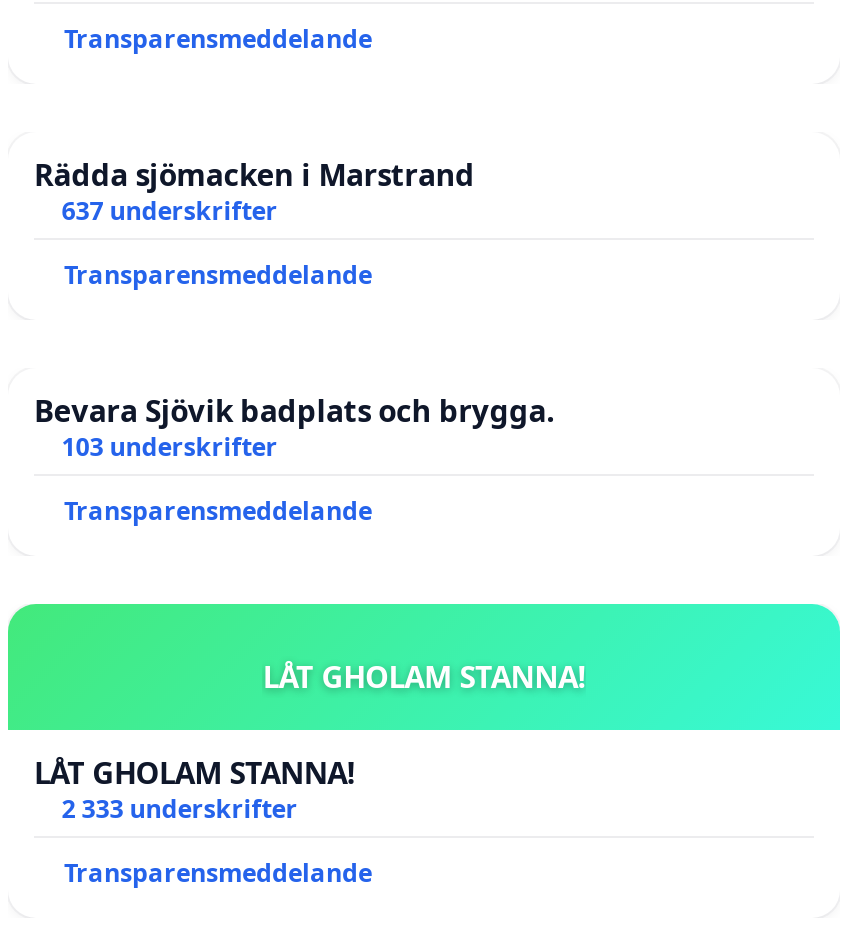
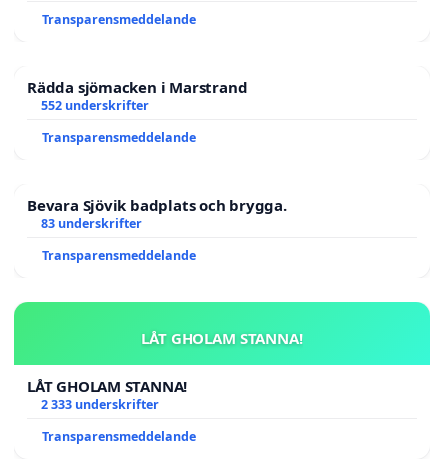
[62,193,278,227] 637 underskrifter -> [41,97,149,114] 552 underskrifter
[62,429,278,463] 103 underskrifter -> [41,215,142,232] 83 underskrifter

